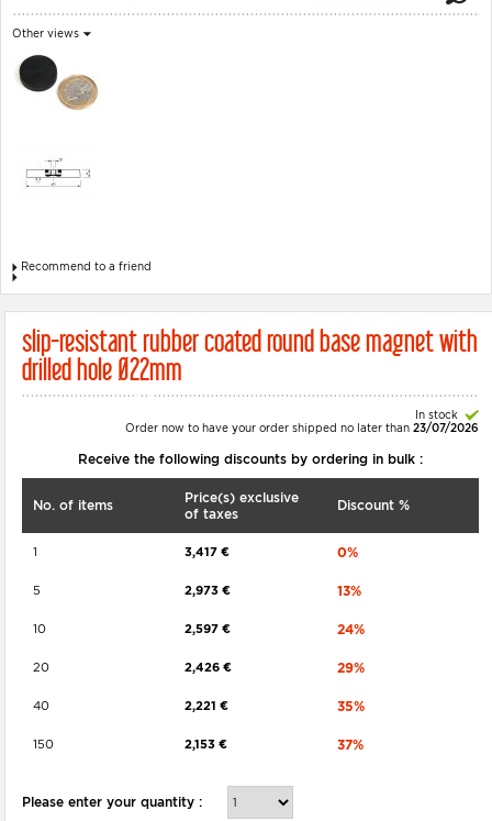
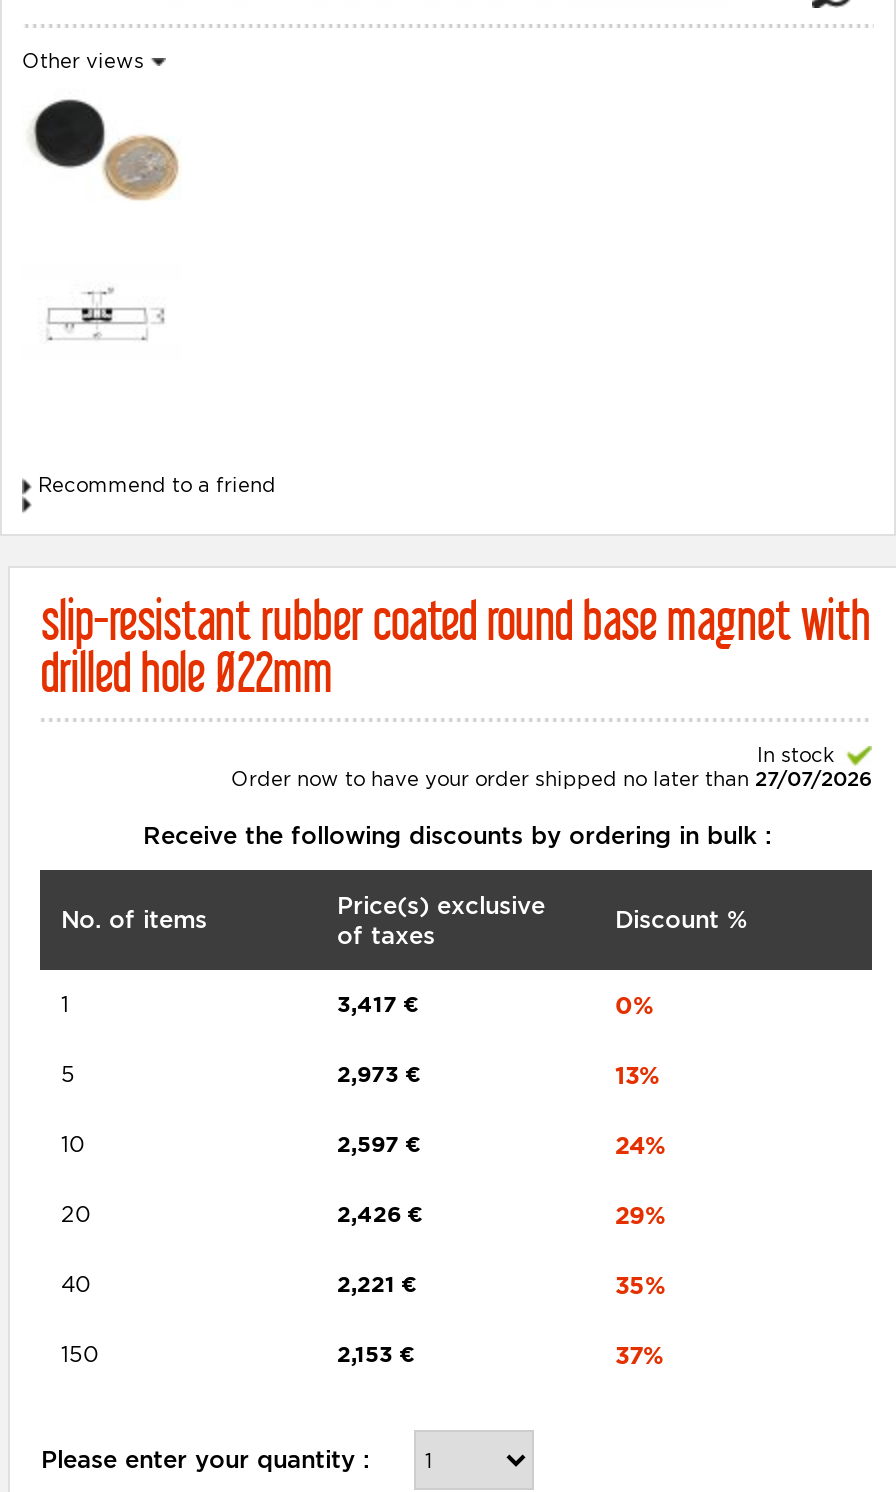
[126,421,479,435] Order now to have your order shipped no later than 23/07/2026 -> [231,767,873,791] Order now to have your order shipped no later than 27/07/2026

